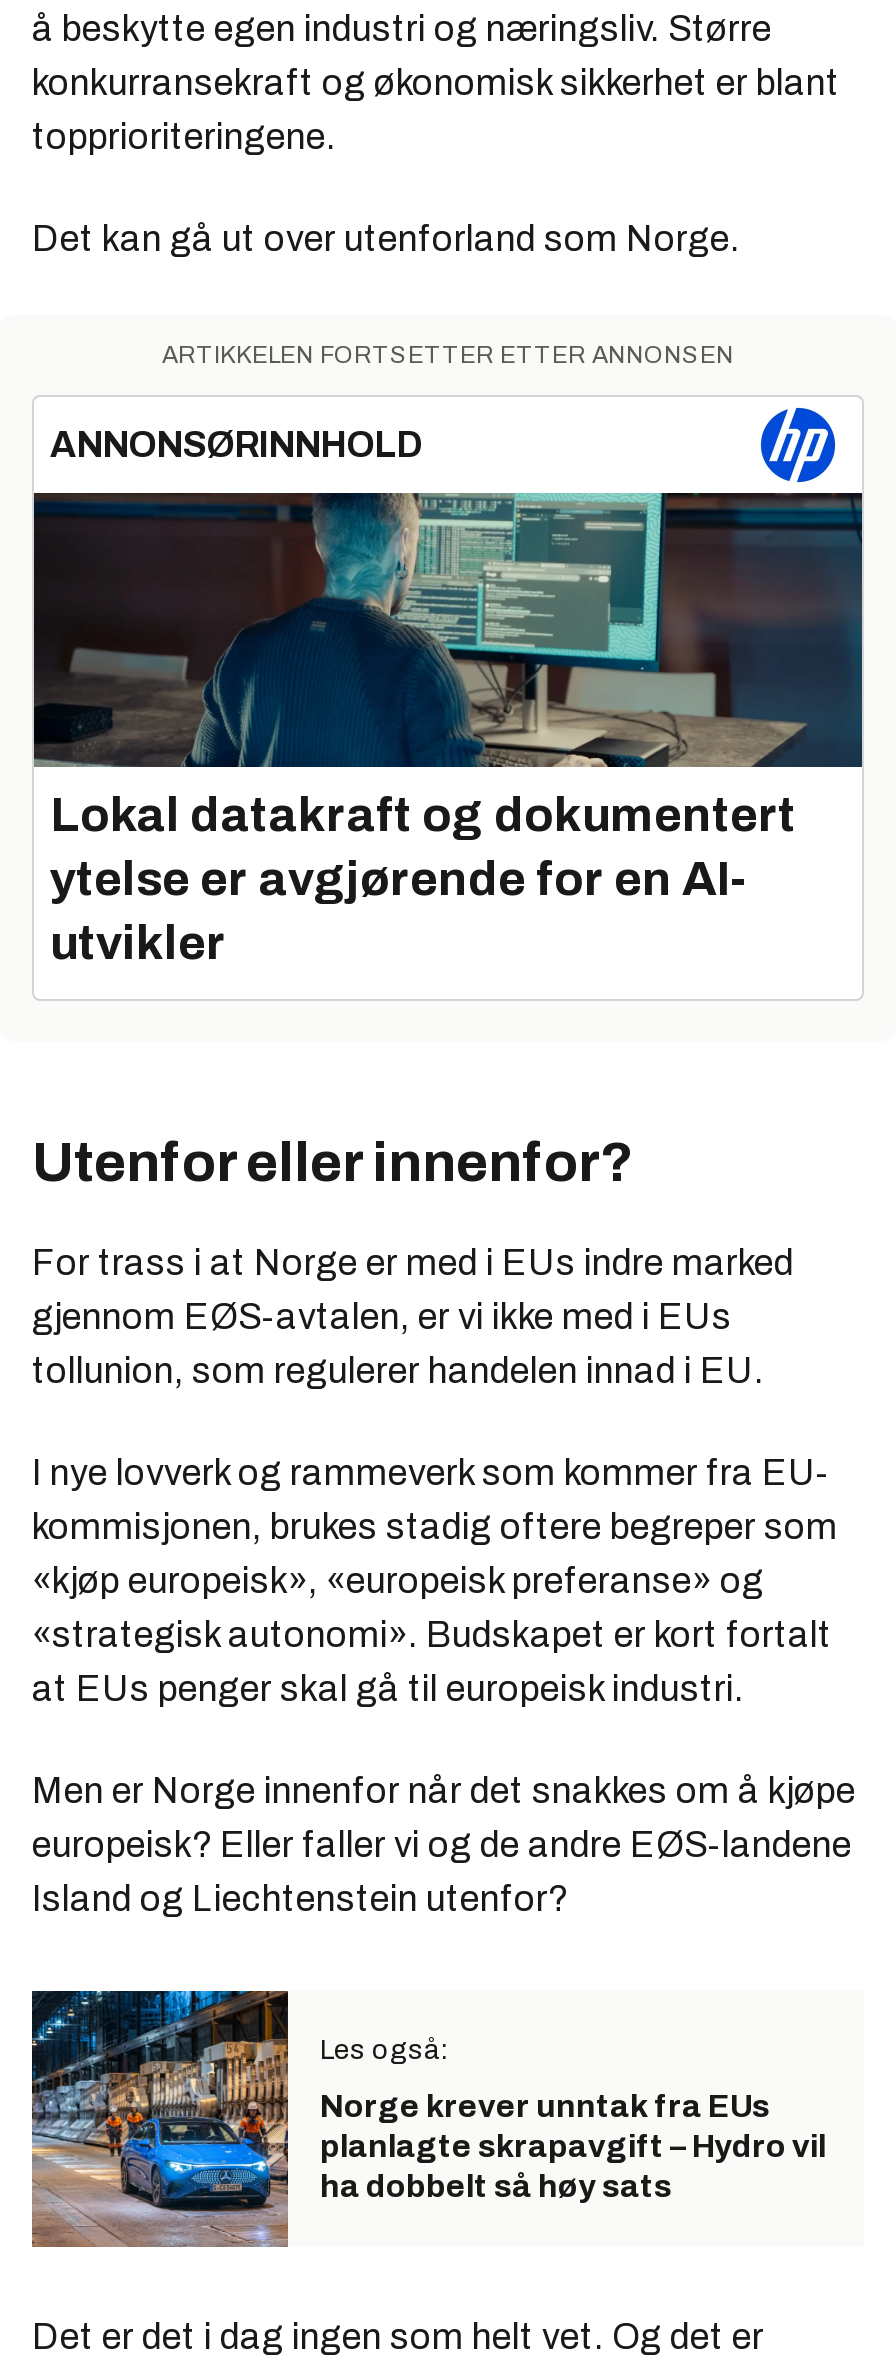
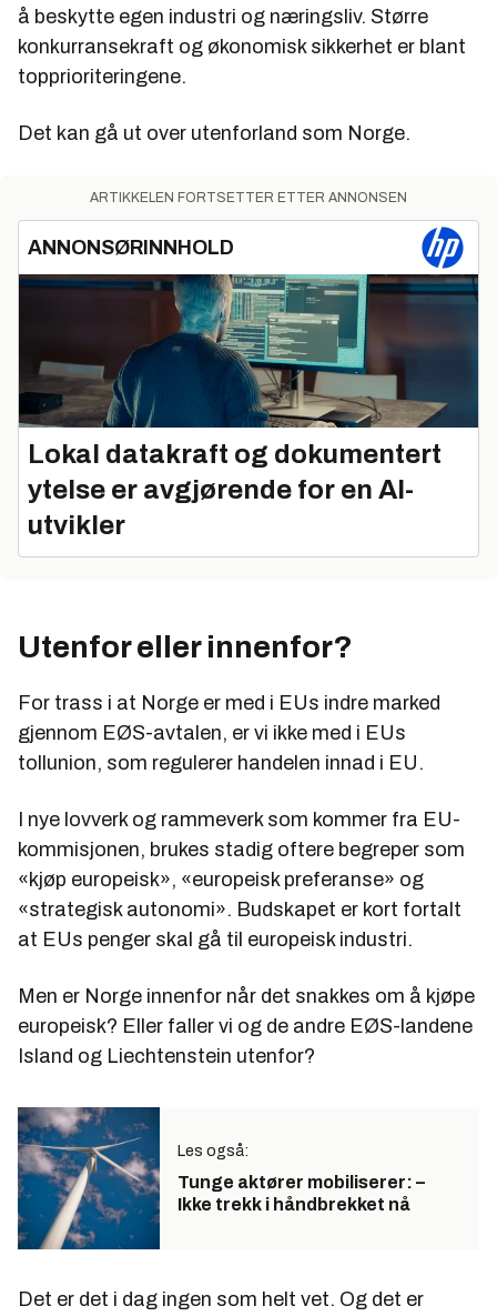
[30,1989,826,2249] [image] | Norge krever unntak fra EUs | planlagte skrapavgift – Hydro vil | ha dobbelt så høy sats -> [17,1106,425,1250] [image] | Tunge aktører mobiliserer: – | Ikke trekk i håndbrekket nå

